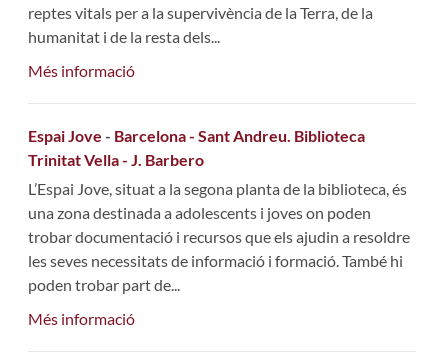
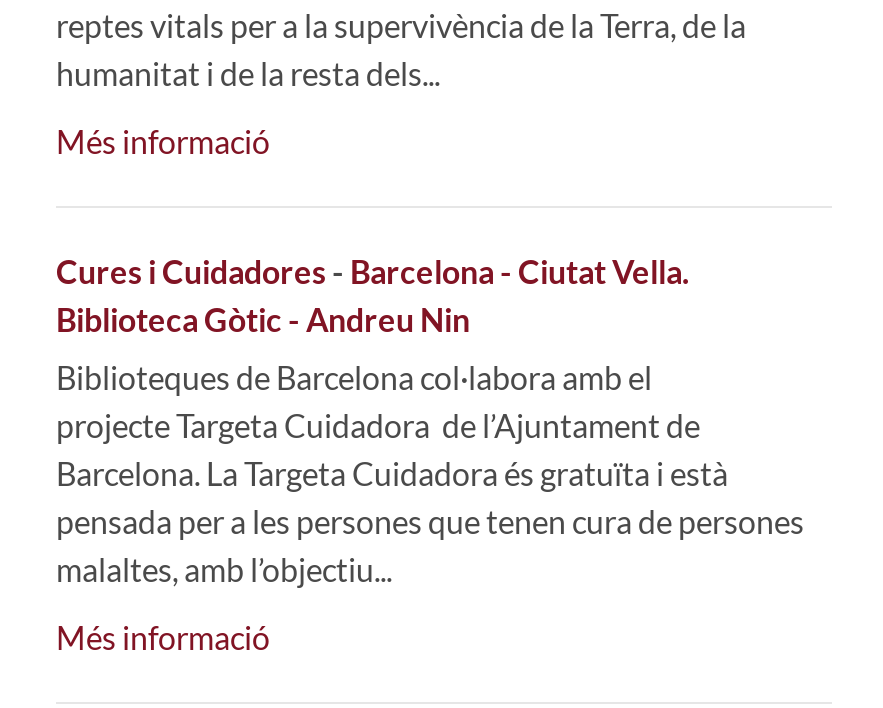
[28,126,365,169] Espai Jove - Barcelona - Sant Andreu. Biblioteca | Trinitat Vella - J. Barbero -> [56,252,690,338] Cures i Cuidadores - Barcelona - Ciutat Vella. | Biblioteca Gòtic - Andreu Nin
[28,179,410,294] L’Espai Jove, situat a la segona planta de la biblioteca, és | una zona destinada a adolescents i joves on poden | trobar documentació i recursos que els ajudin a resoldre | les seves necessitats de informació i formació. També hi | poden trobar part de... -> [56,358,804,588] Biblioteques de Barcelona col·labora amb el | projecte Targeta Cuidadora de l’Ajuntament de | Barcelona. La Targeta Cuidadora és gratuïta i està | pensada per a les persones que tenen cura de persones | malaltes, amb l’objectiu...

